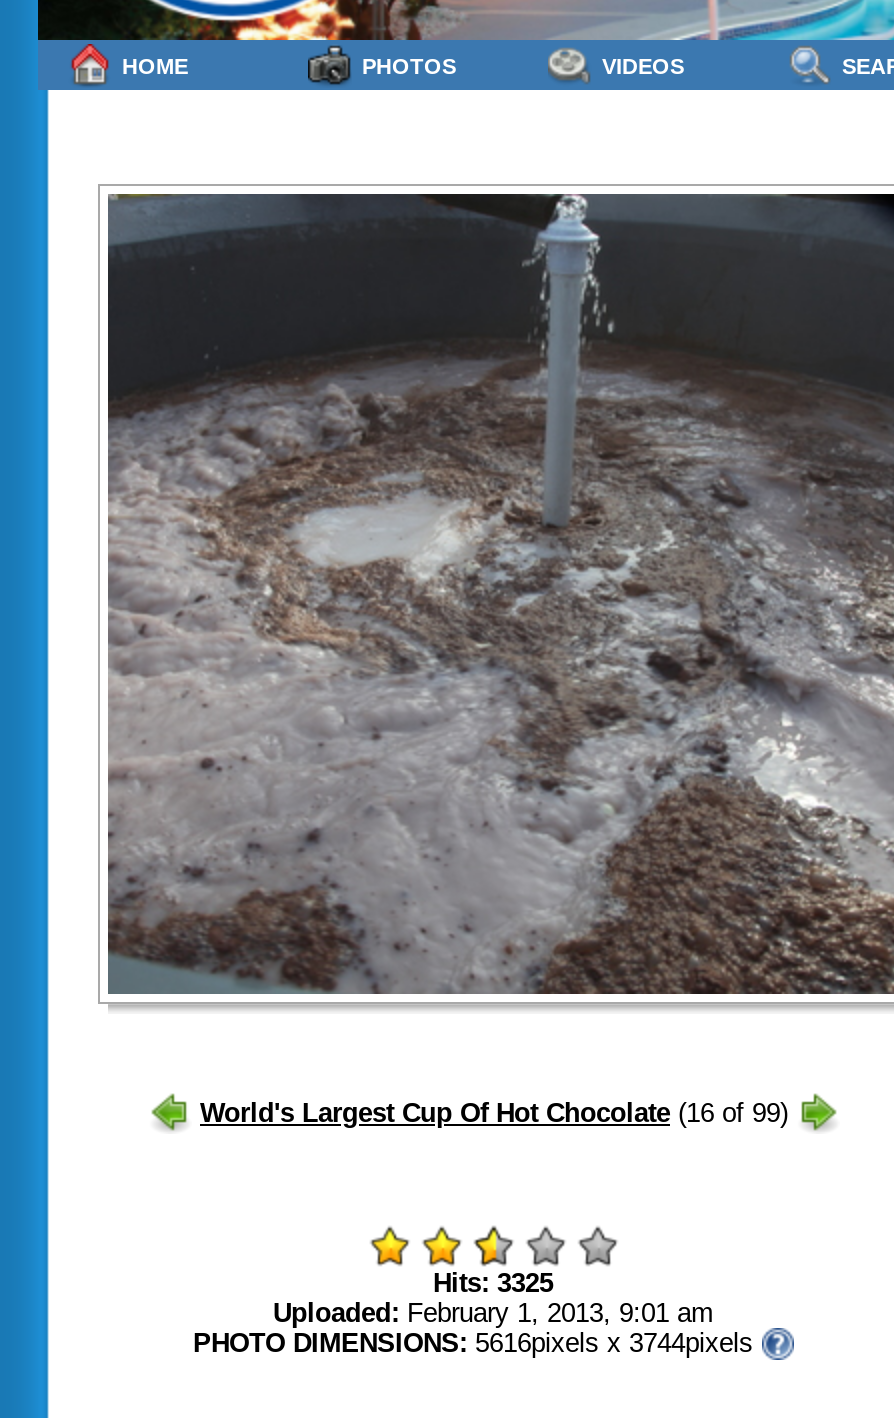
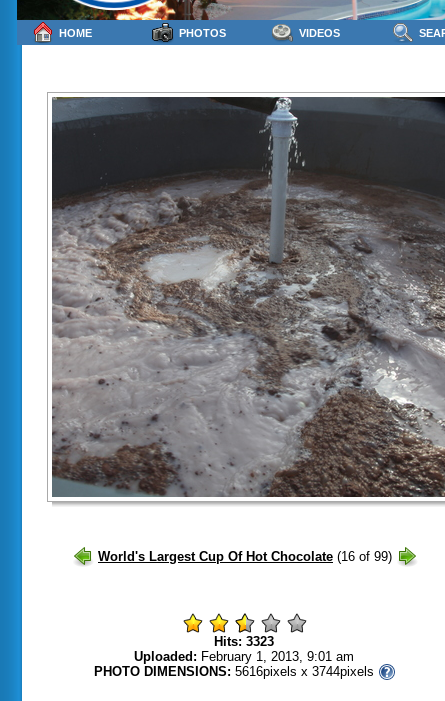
[433,1268,553,1298] Hits: 3325 -> [214,634,274,649] Hits: 3323

